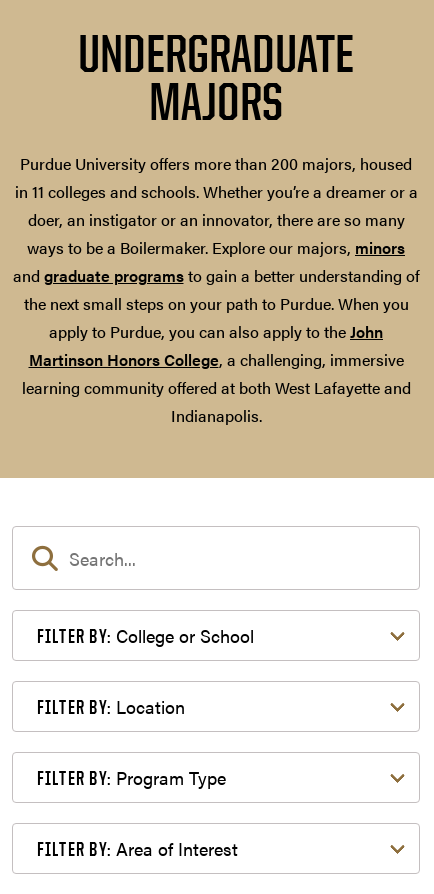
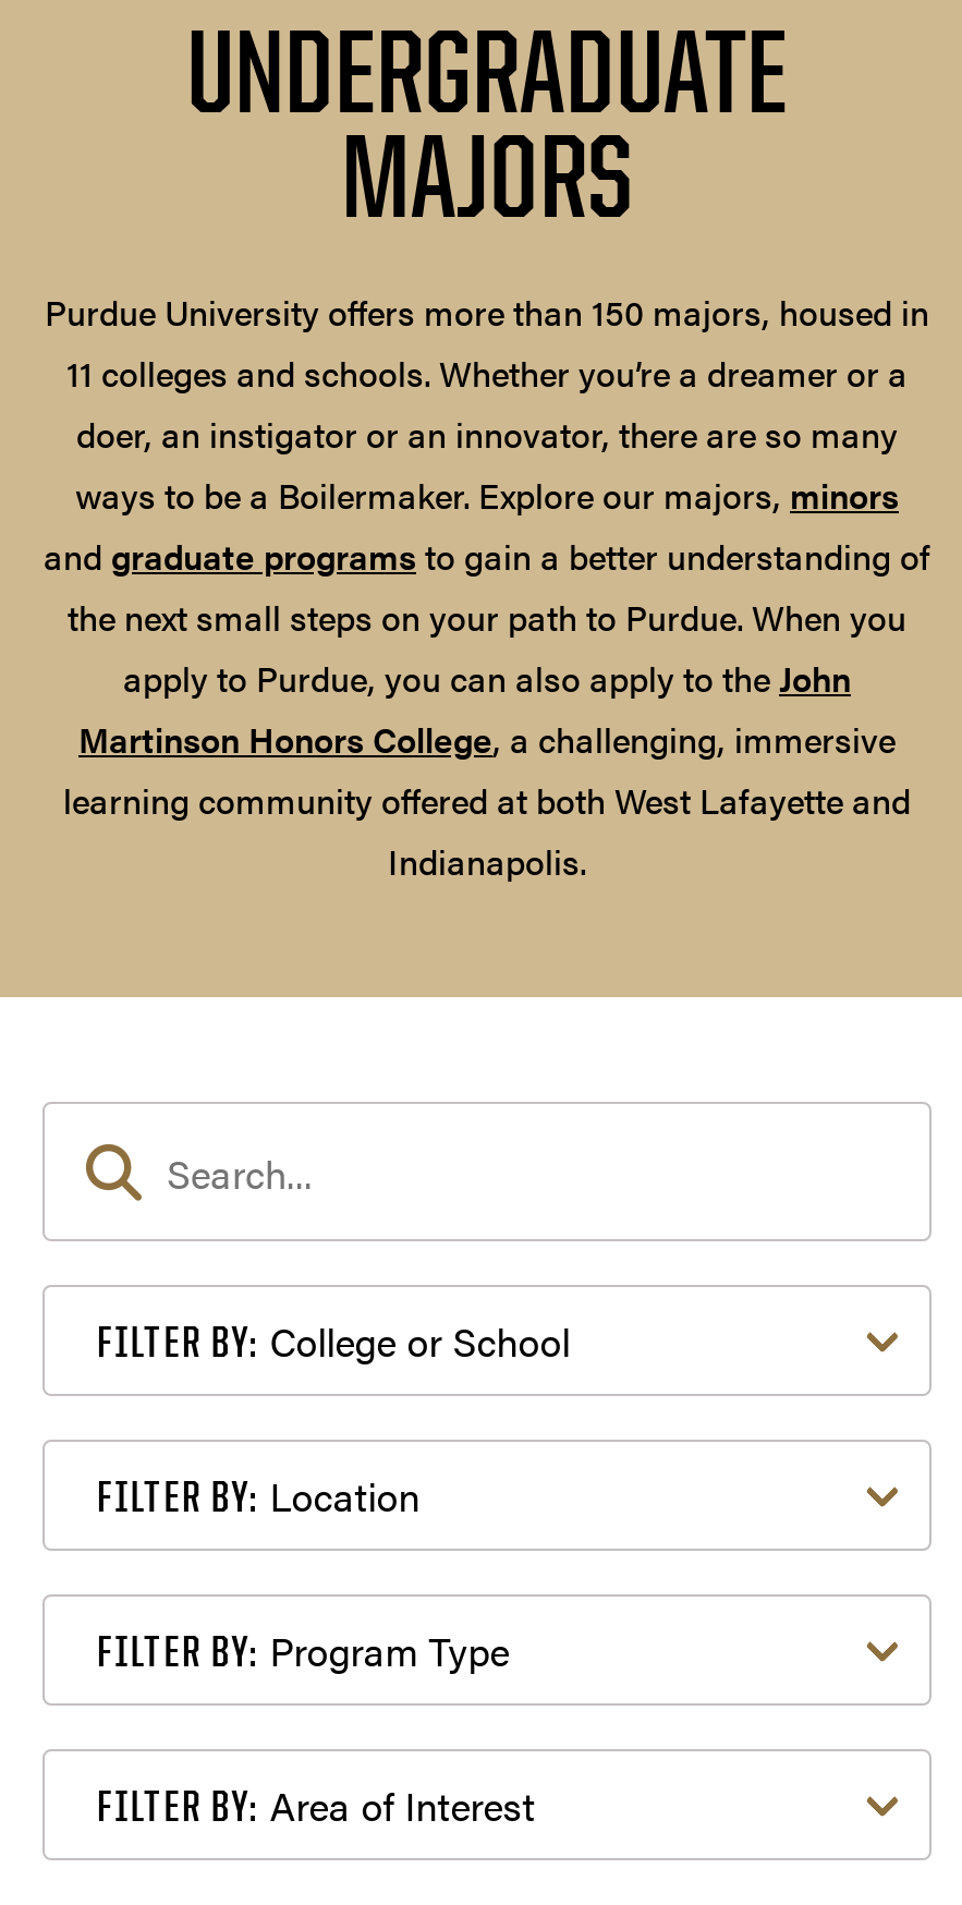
[14,152,417,203] Purdue University offers more than 200 majors, housed | in 11 colleges and schools. Whether you’re a dreamer or a -> [45,287,929,398] Purdue University offers more than 150 majors, housed in | 11 colleges and schools. Whether you’re a dreamer or a

